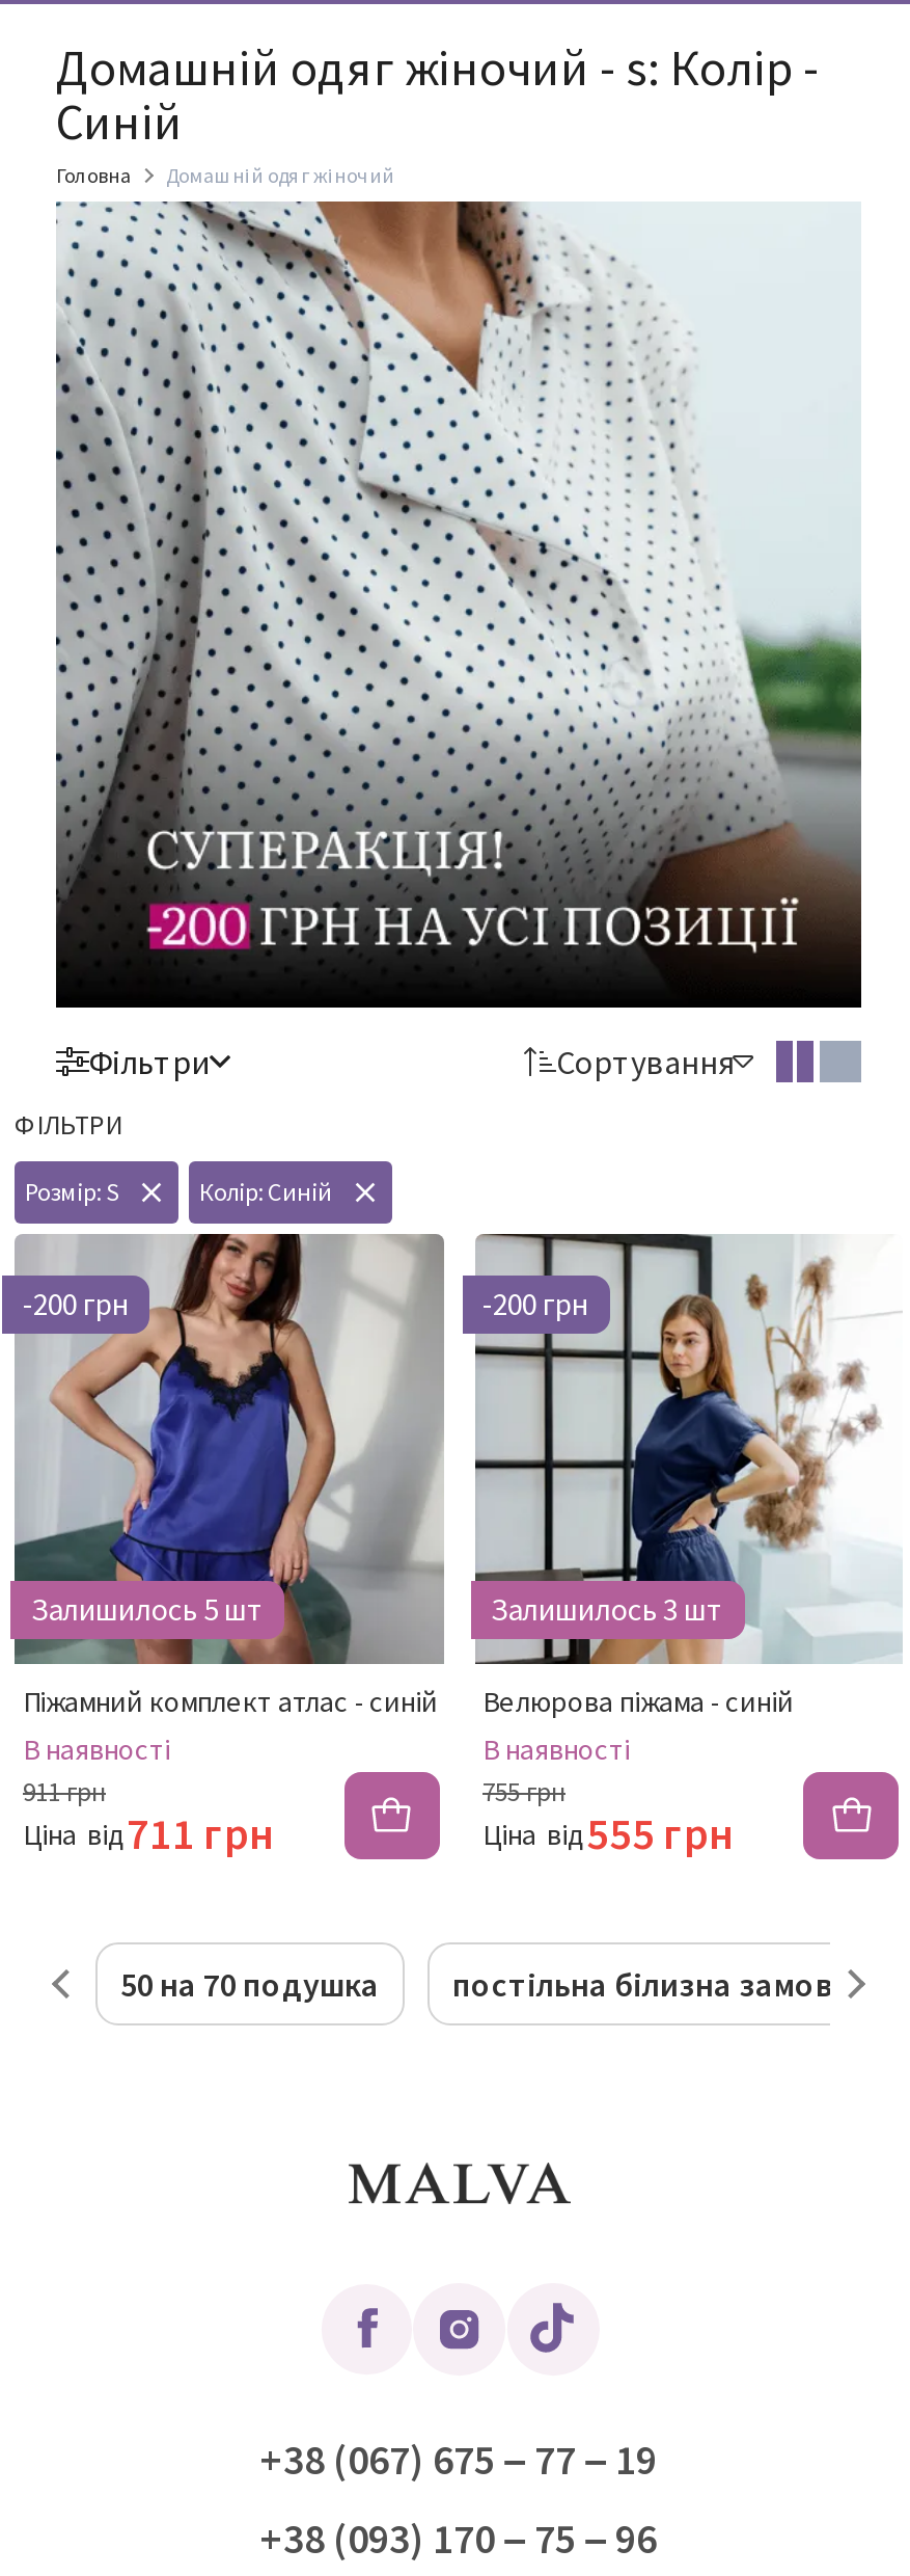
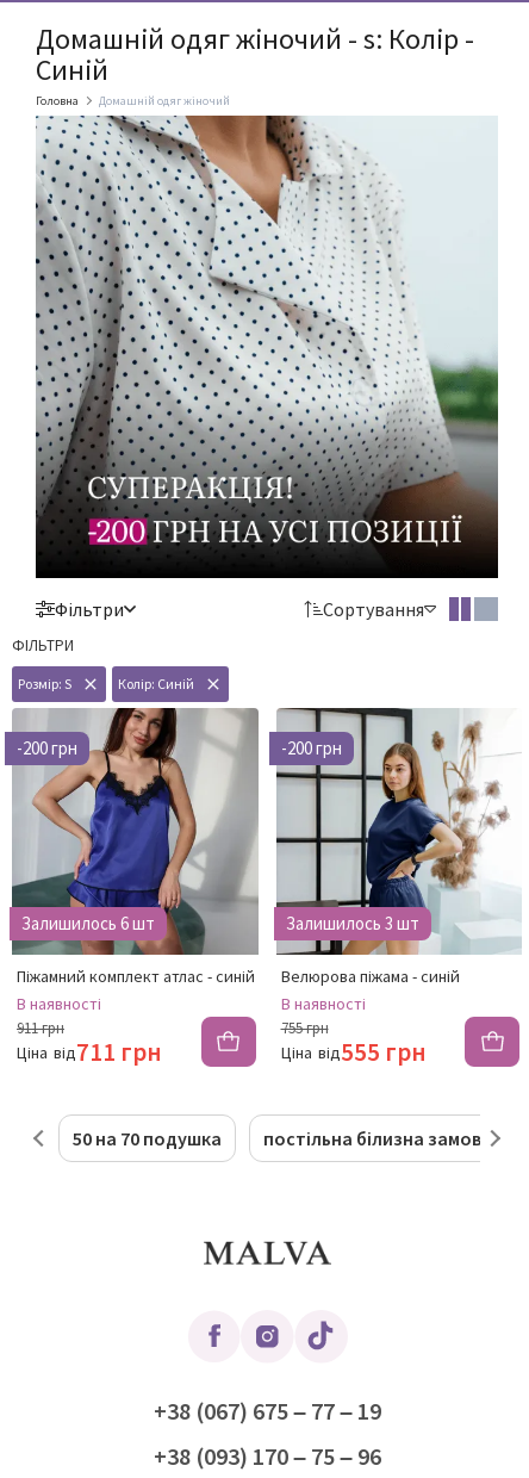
[31,1588,264,1628] Залишилось 5 шт -> [21,911,155,934] Залишилось 6 шт

